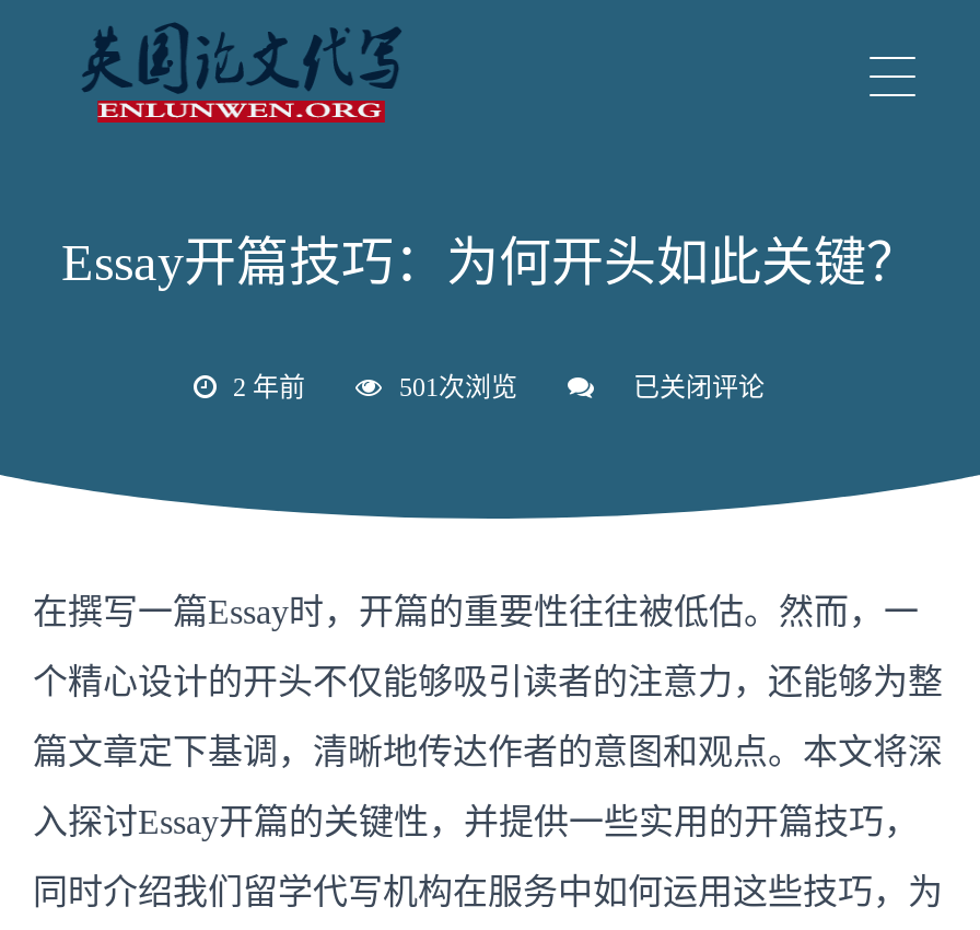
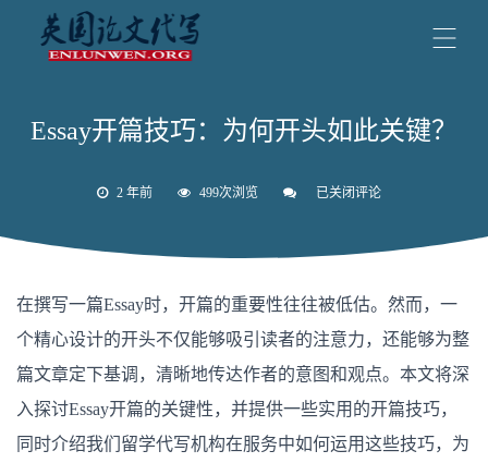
[399,372,517,403] 501次浏览 -> [199,185,258,200] 499次浏览

